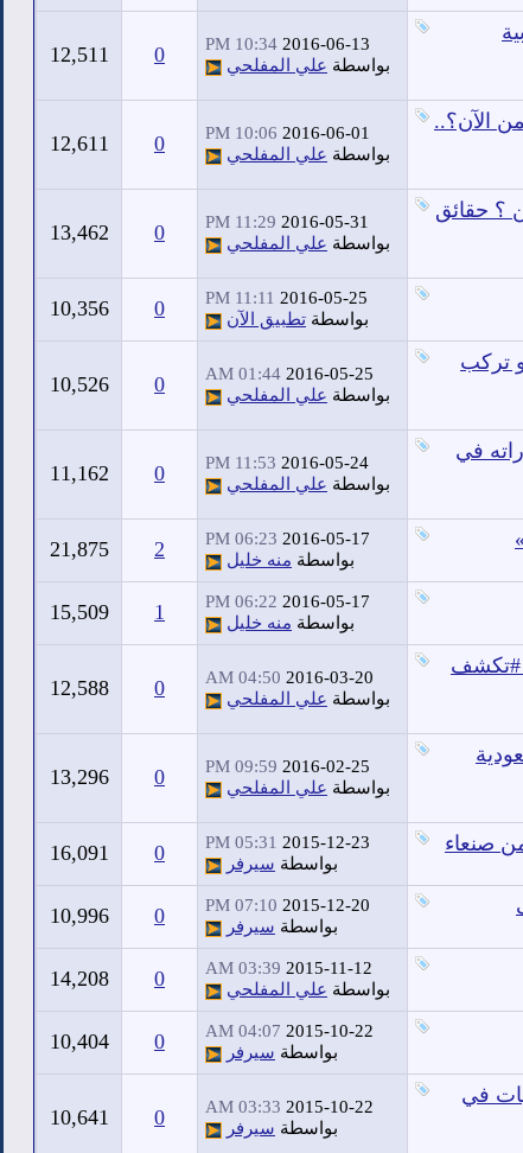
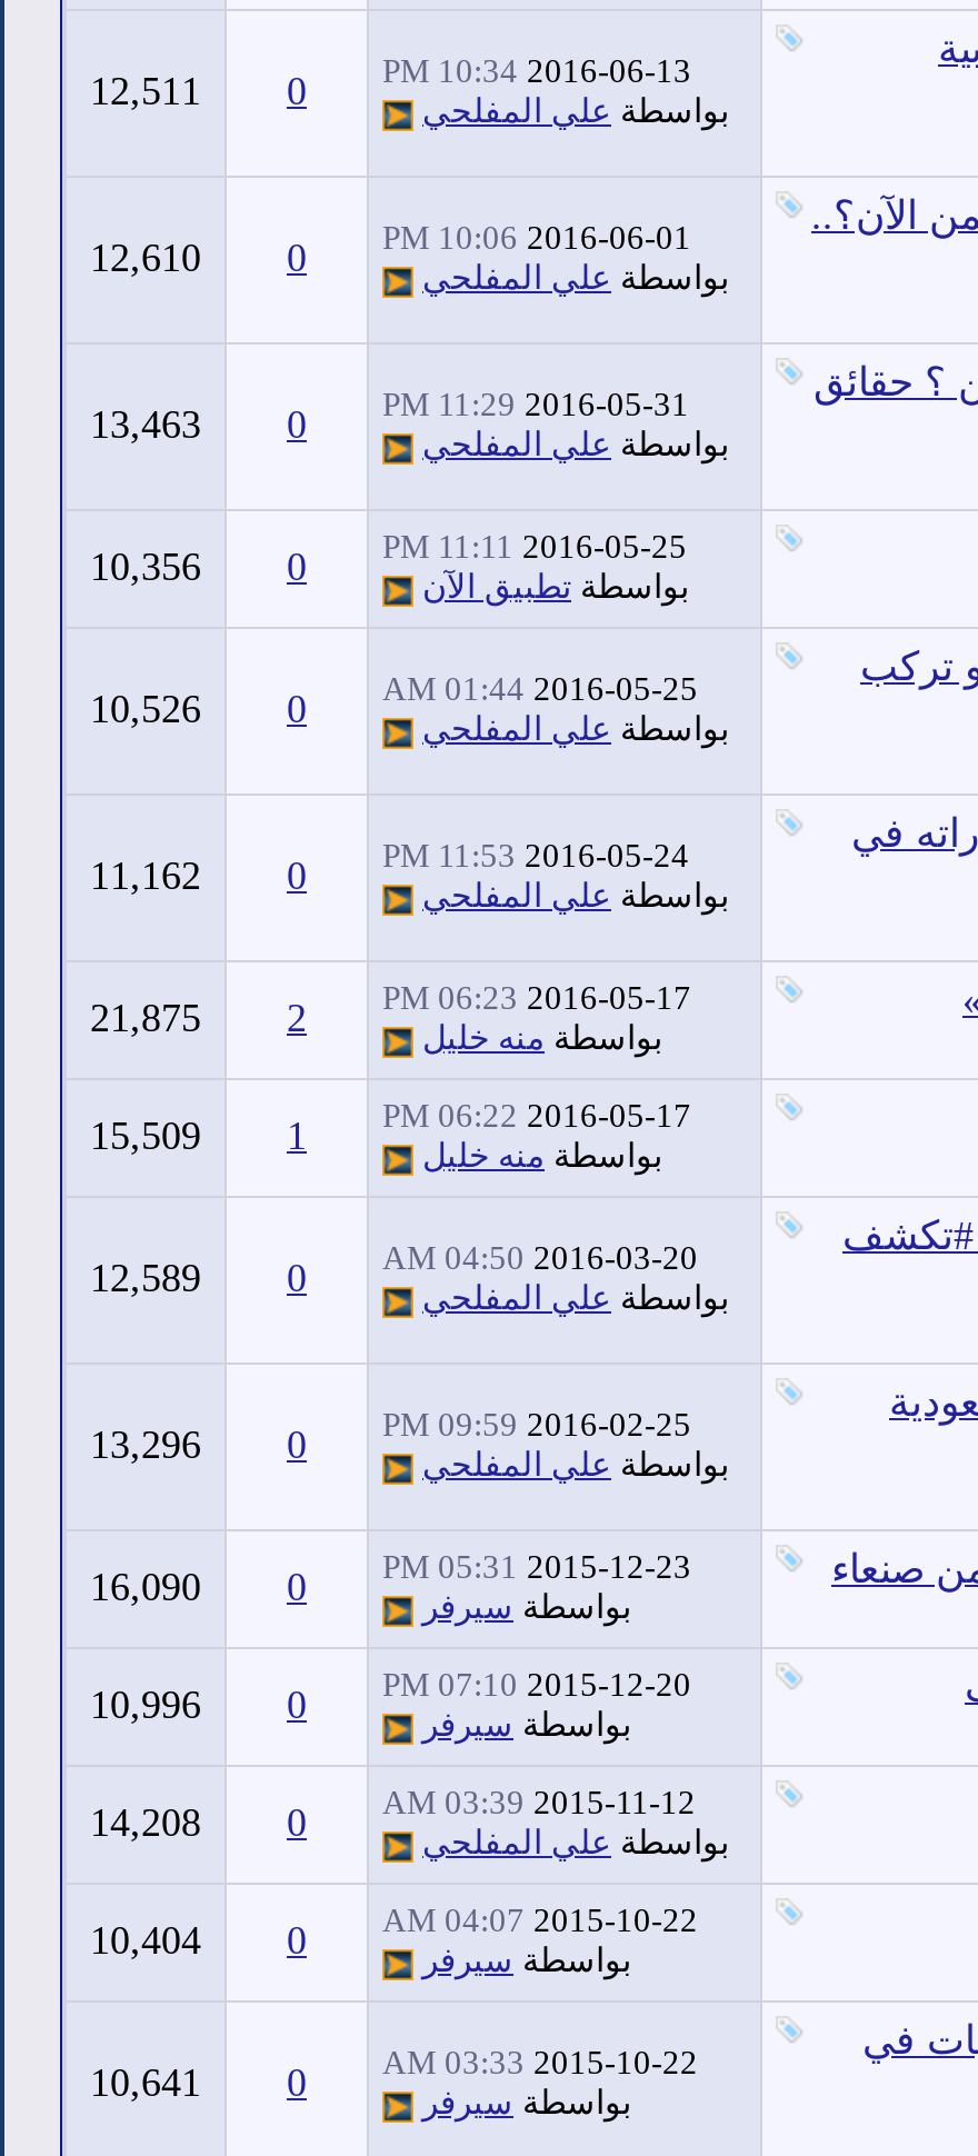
[49,132,165,155] 12,611 0 -> [90,236,307,280] 12,610 0
[49,221,165,244] 13,462 0 -> [90,402,307,447] 13,463 0
[49,676,165,700] 12,588 0 -> [90,1256,307,1300] 12,589 0
[49,841,165,865] 16,091 0 -> [90,1565,307,1609] 16,090 0

